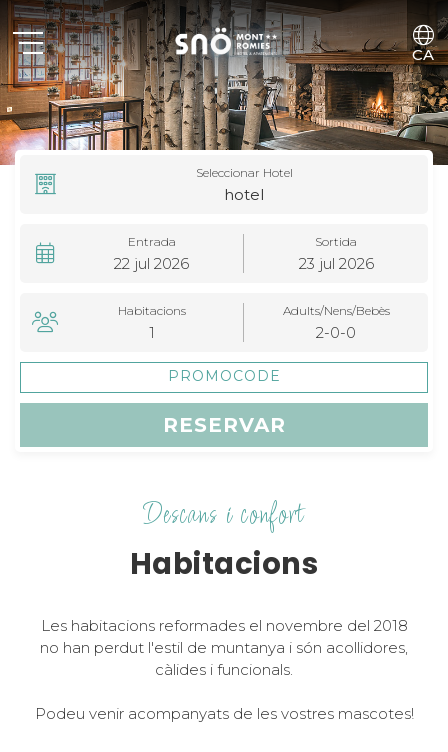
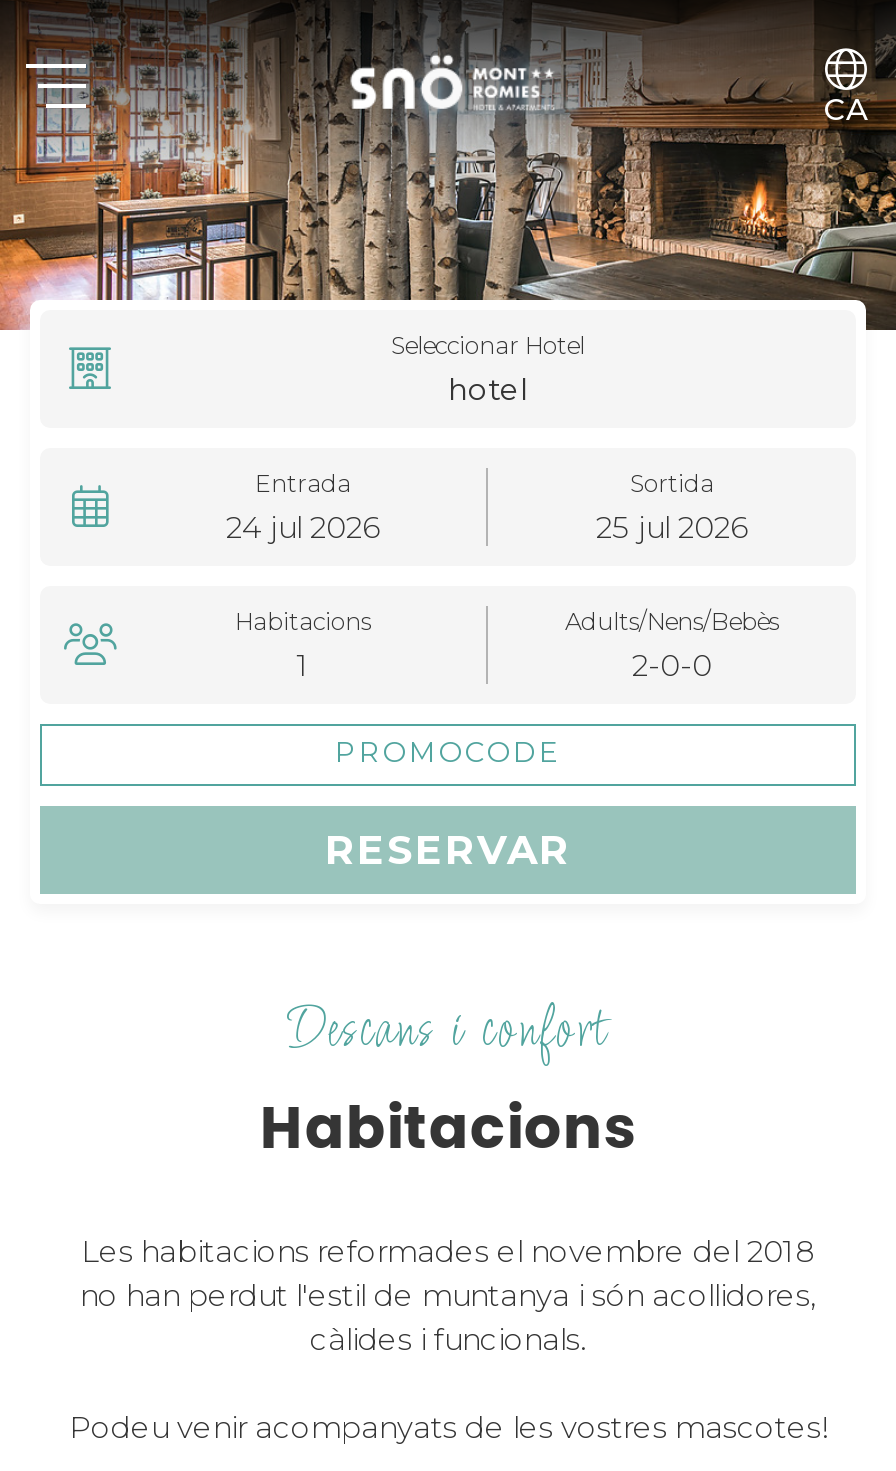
[114,254,189,273] 22 jul 2026 -> [226,508,380,546] 24 jul 2026
[298,254,373,273] 23 jul 2026 -> [596,508,748,546] 25 jul 2026

